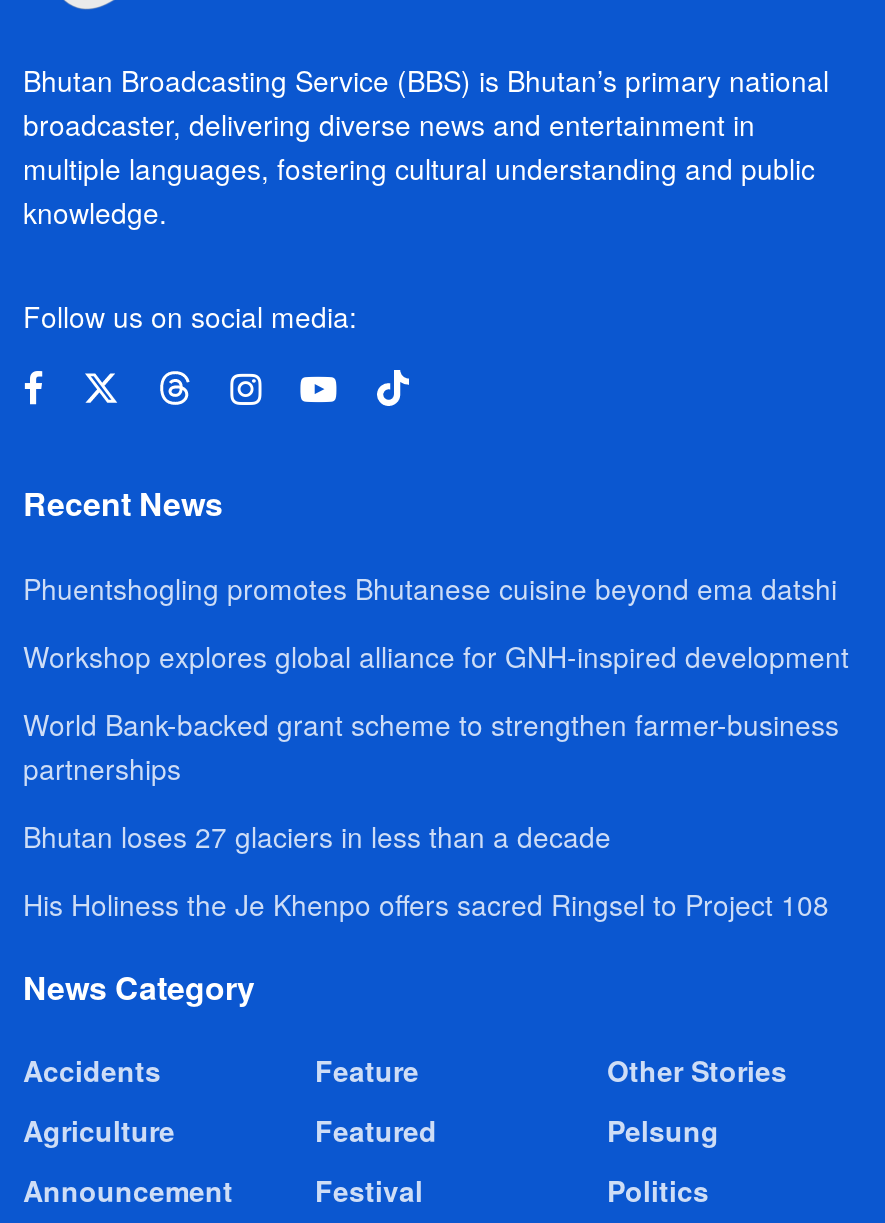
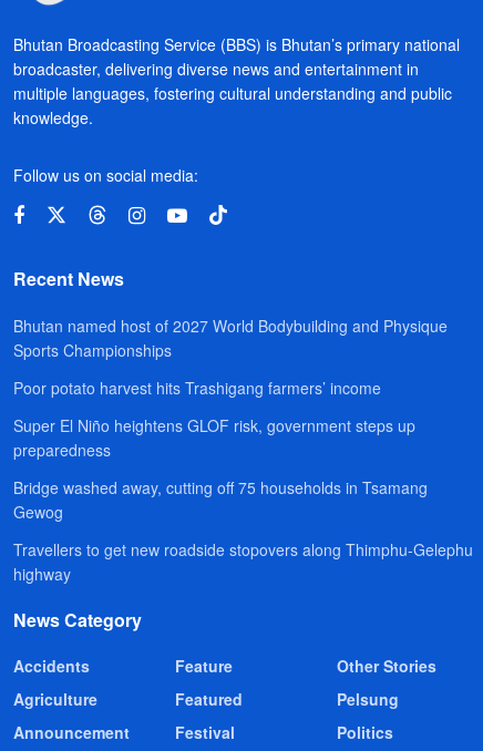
[23,569,837,609] Phuentshogling promotes Bhutanese cuisine beyond ema datshi -> [13,315,448,361] Bhutan named host of 2027 World Bodybuilding and Physique | Sports Championships
[23,637,849,677] Workshop explores global alliance for GNH-inspired development -> [13,377,381,399] Poor potato harvest hits Trashigang farmers’ income
[23,705,839,789] World Bank-backed grant scheme to strengthen farmer-business | partnerships -> [13,415,415,461] Super El Niño heightens GLOF risk, government steps up | preparedness
[23,817,611,857] Bhutan loses 27 glaciers in less than a decade -> [13,477,428,523] Bridge washed away, cutting off 75 households in Tsamang | Gewog
[23,885,829,925] His Holiness the Je Khenpo offers sacred Ringsel to Project 108 -> [13,539,473,585] Travellers to get new roadside stopovers along Thimphu-Gelephu | highway

